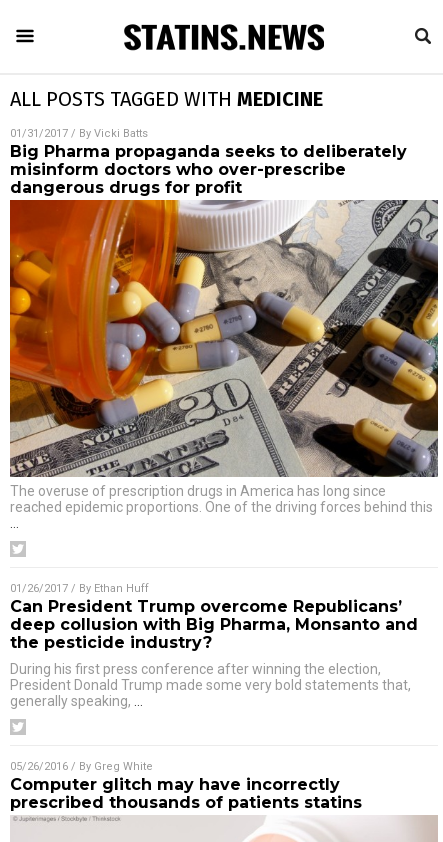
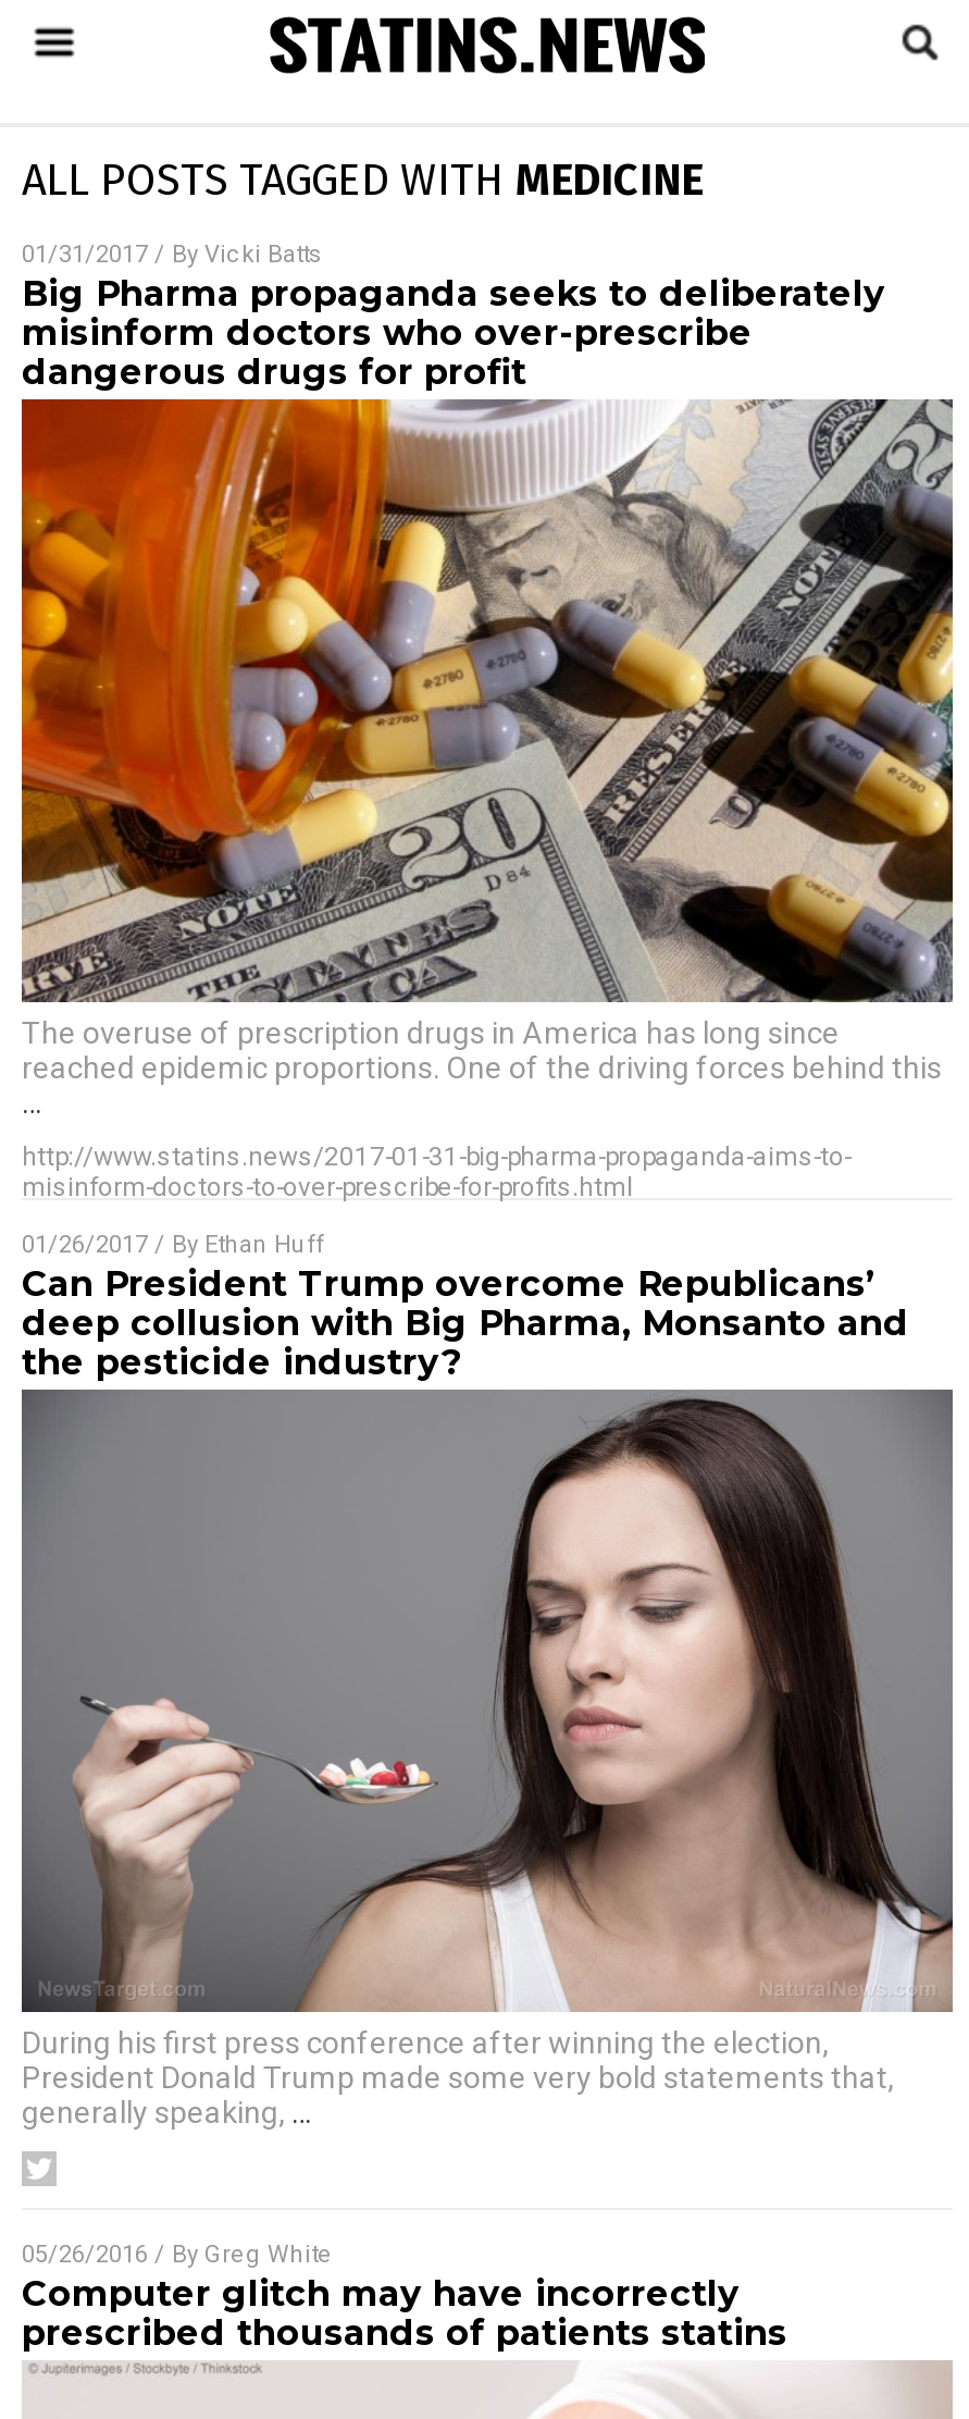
none -> [22,1141,850,1202] http://www.statins.news/2017-01-31-big-pharma-propaganda-aims-to- | misinform-doctors-to-over-prescribe-for-profits.html
none -> [20,1387,955,2014] [image]

